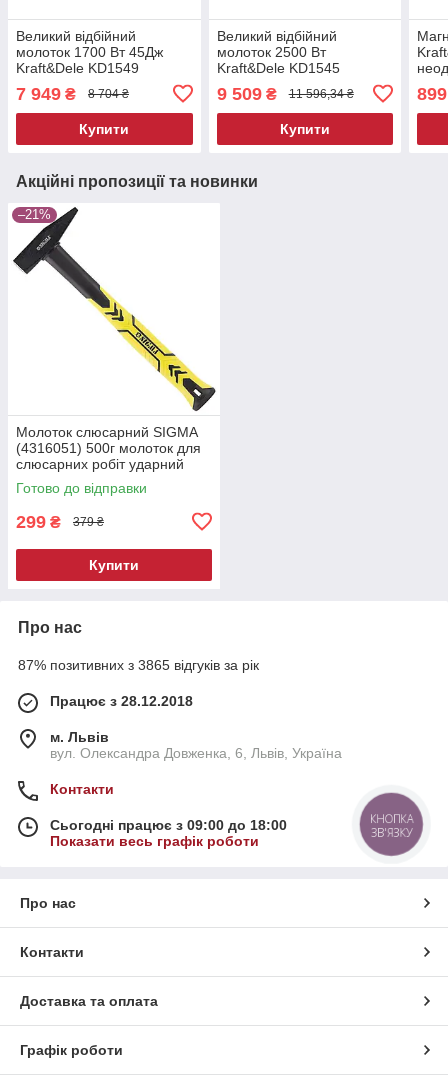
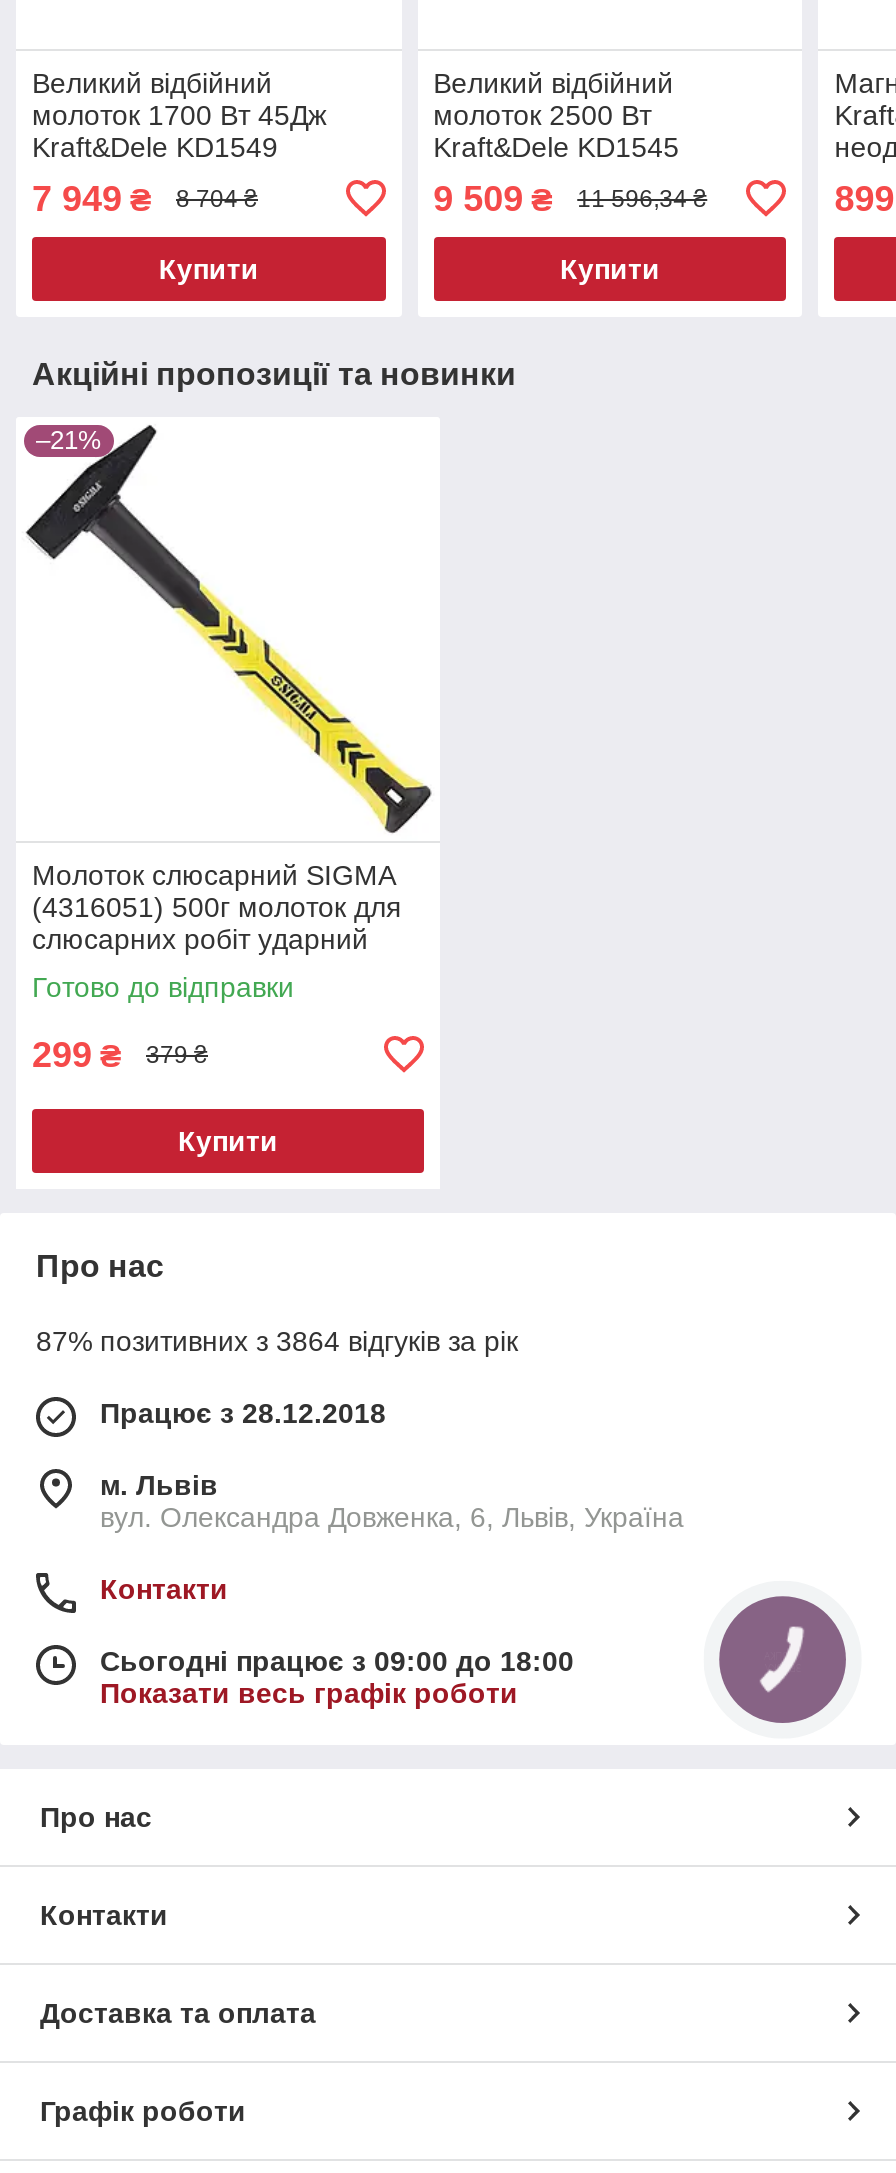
[18,657,259,673] 87% позитивних з 3865 відгуків за рік -> [36,1325,518,1357] 87% позитивних з 3864 відгуків за рік
[370,811,413,840] КНОПКА | ЗВ'ЯЗКУ -> none

